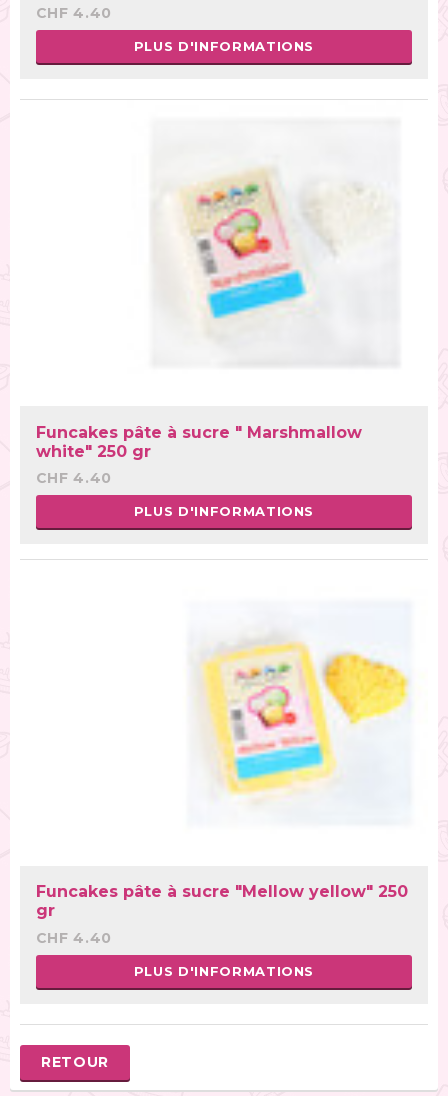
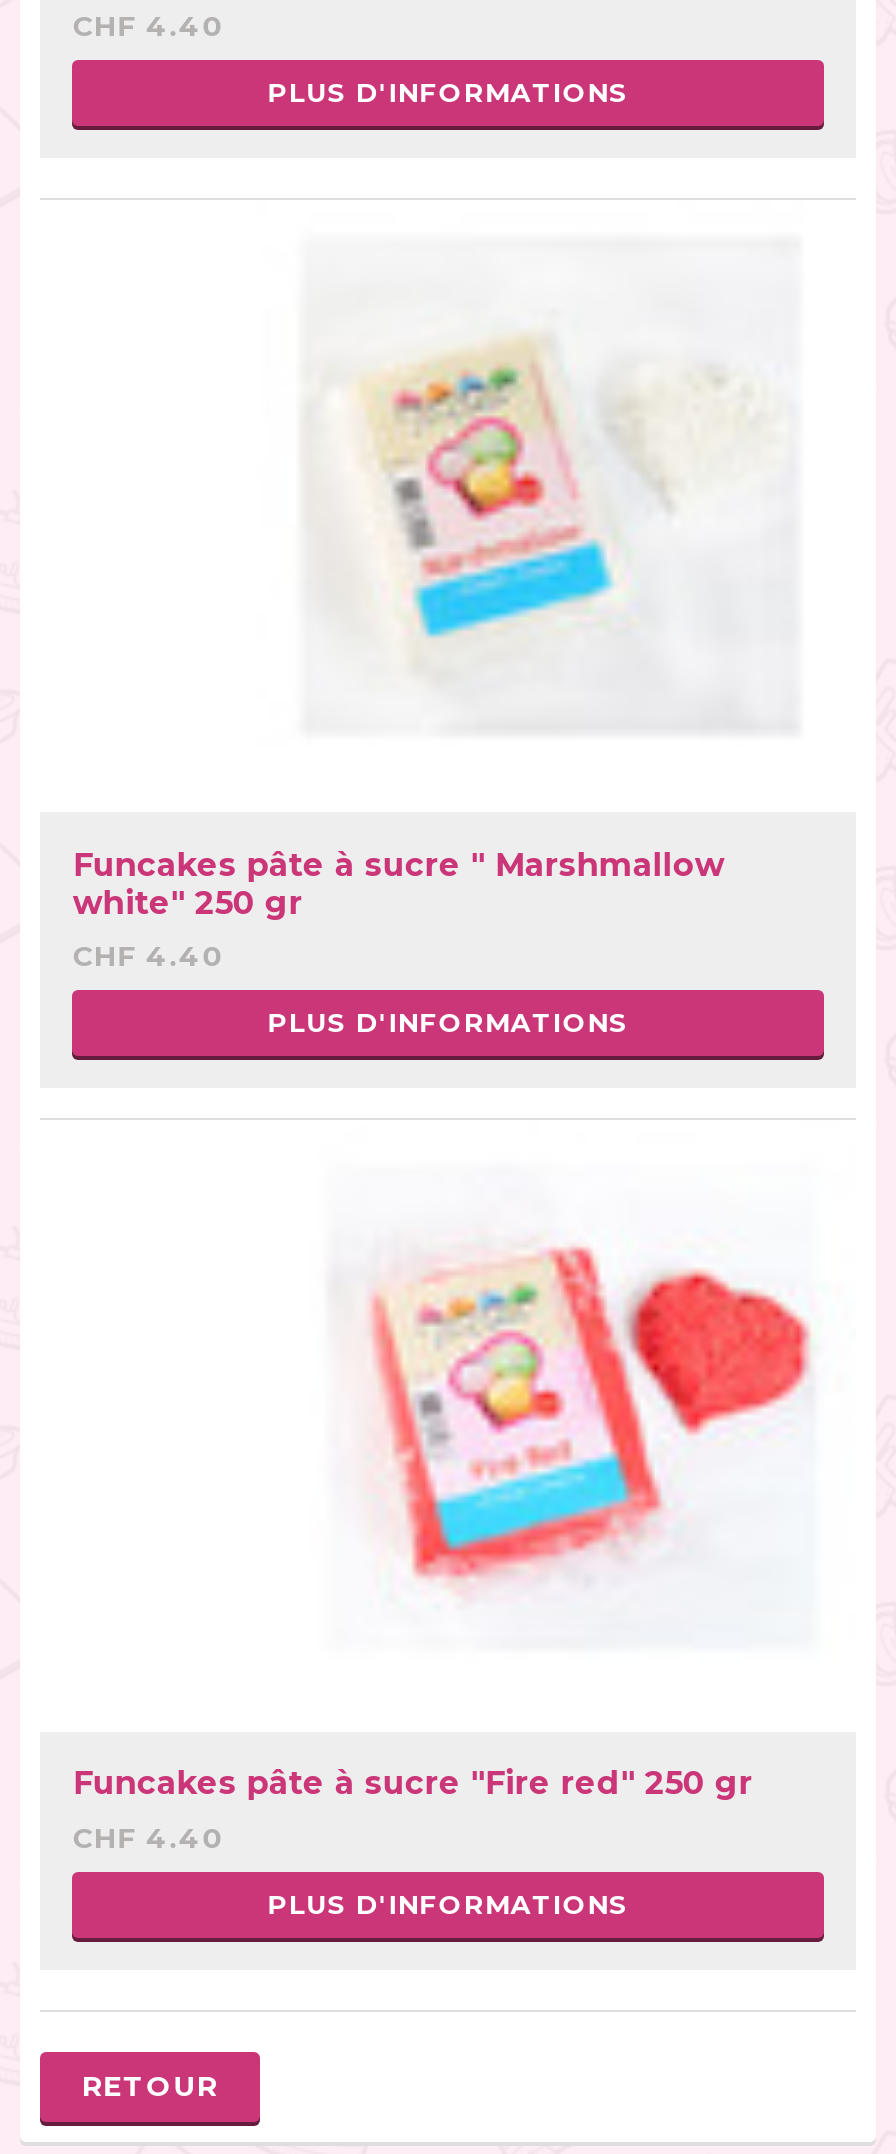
[185,635,409,794] [image] -> [366,1248,812,1584] [image]
[36,882,408,920] Funcakes pâte à sucre "Mellow yellow" 250 | gr -> [73,1765,753,1803] Funcakes pâte à sucre "Fire red" 250 gr

